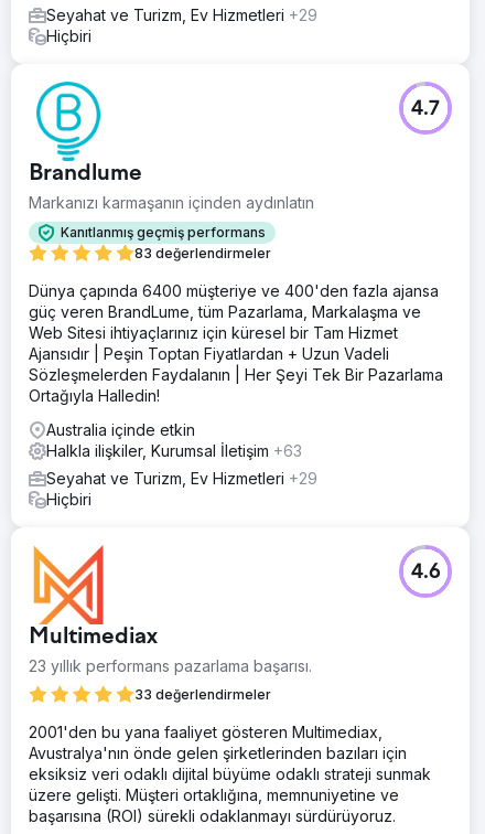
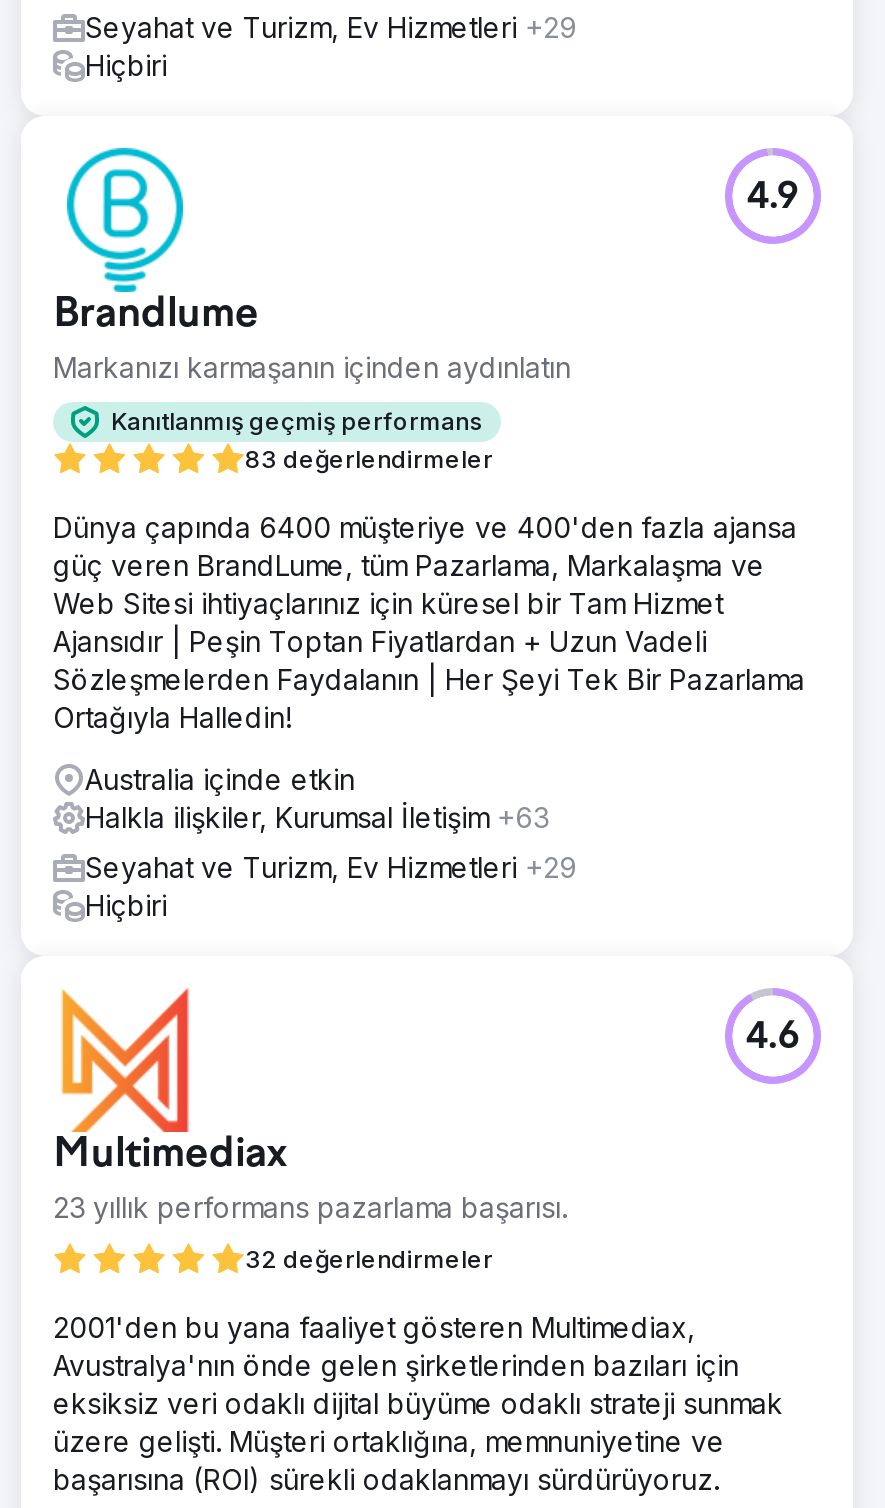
[411,99,440,120] 4.7 -> [747,179,799,217] 4.9
[134,686,271,702] 33 değerlendirmeler -> [245,1243,493,1273] 32 değerlendirmeler

